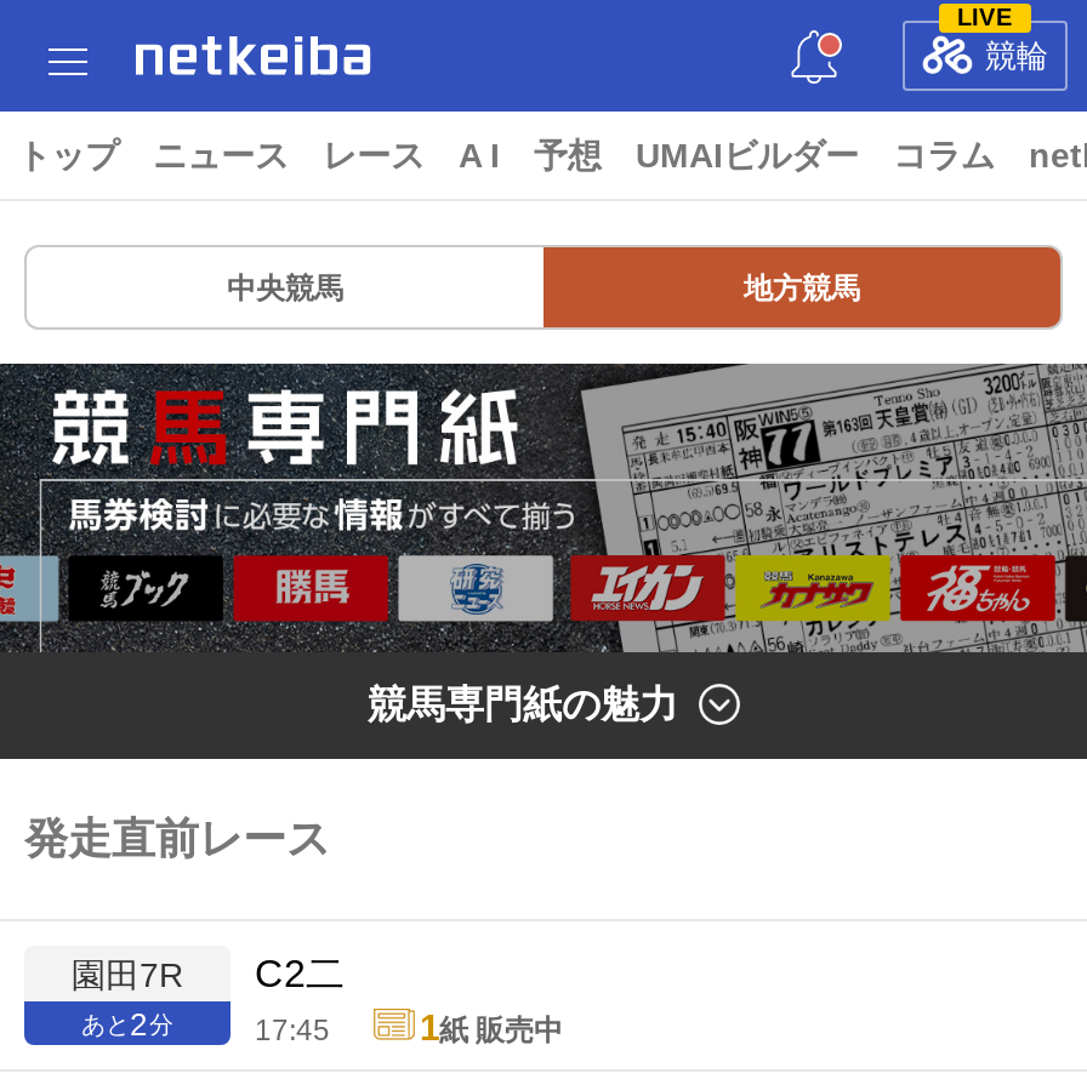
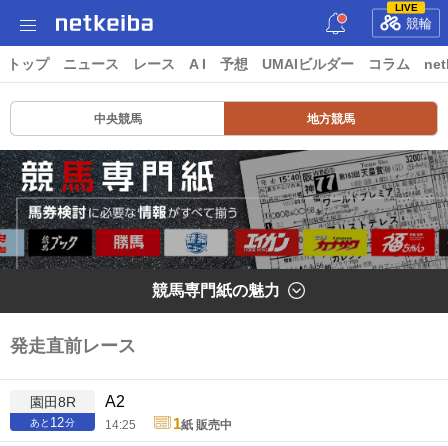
[72,957,183,1044] 園田7R | あと2分 -> [29,394,75,430] 園田8R | あと12分
[255,954,345,995] C2二 -> [105,393,125,410] A2
[255,1015,330,1049] 17:45 -> [105,418,136,432] 14:25

